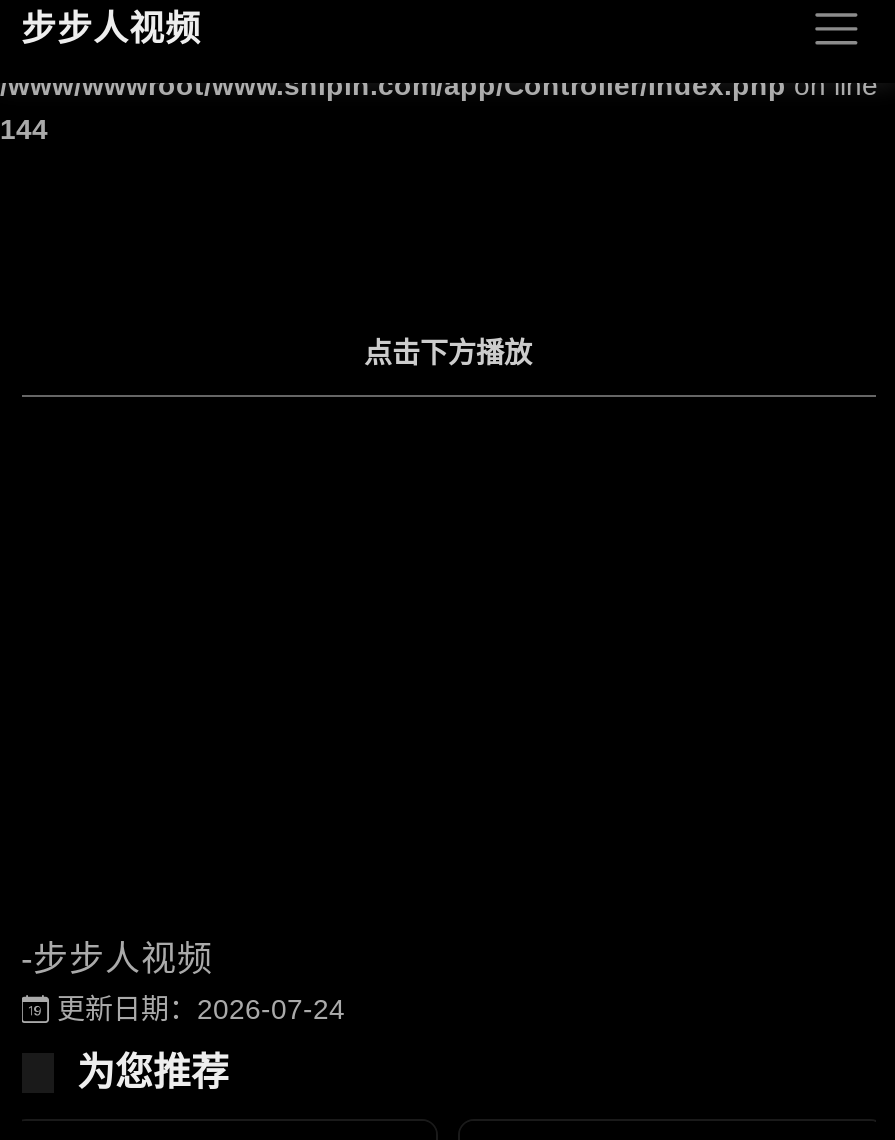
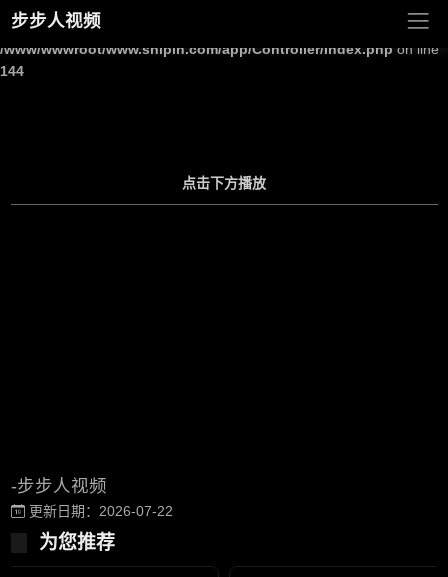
[49,993,345,1025] 更新日期：2026-07-24 -> [24,503,172,519] 更新日期：2026-07-22

